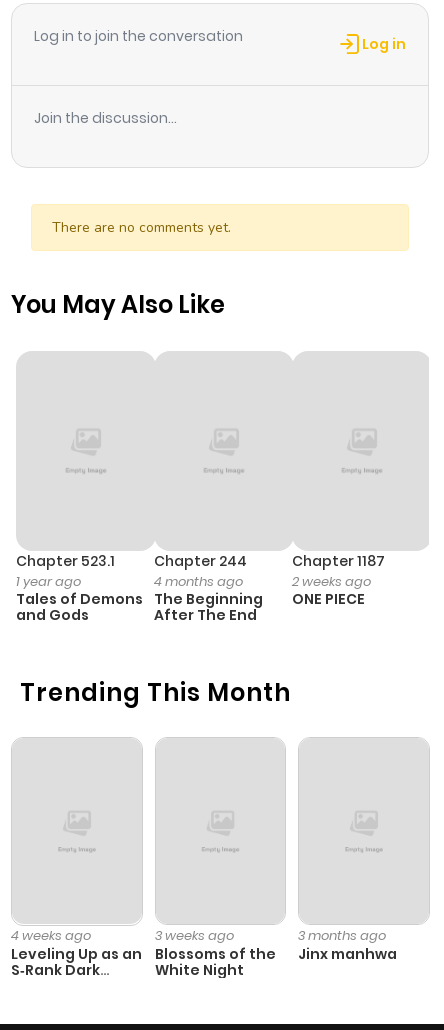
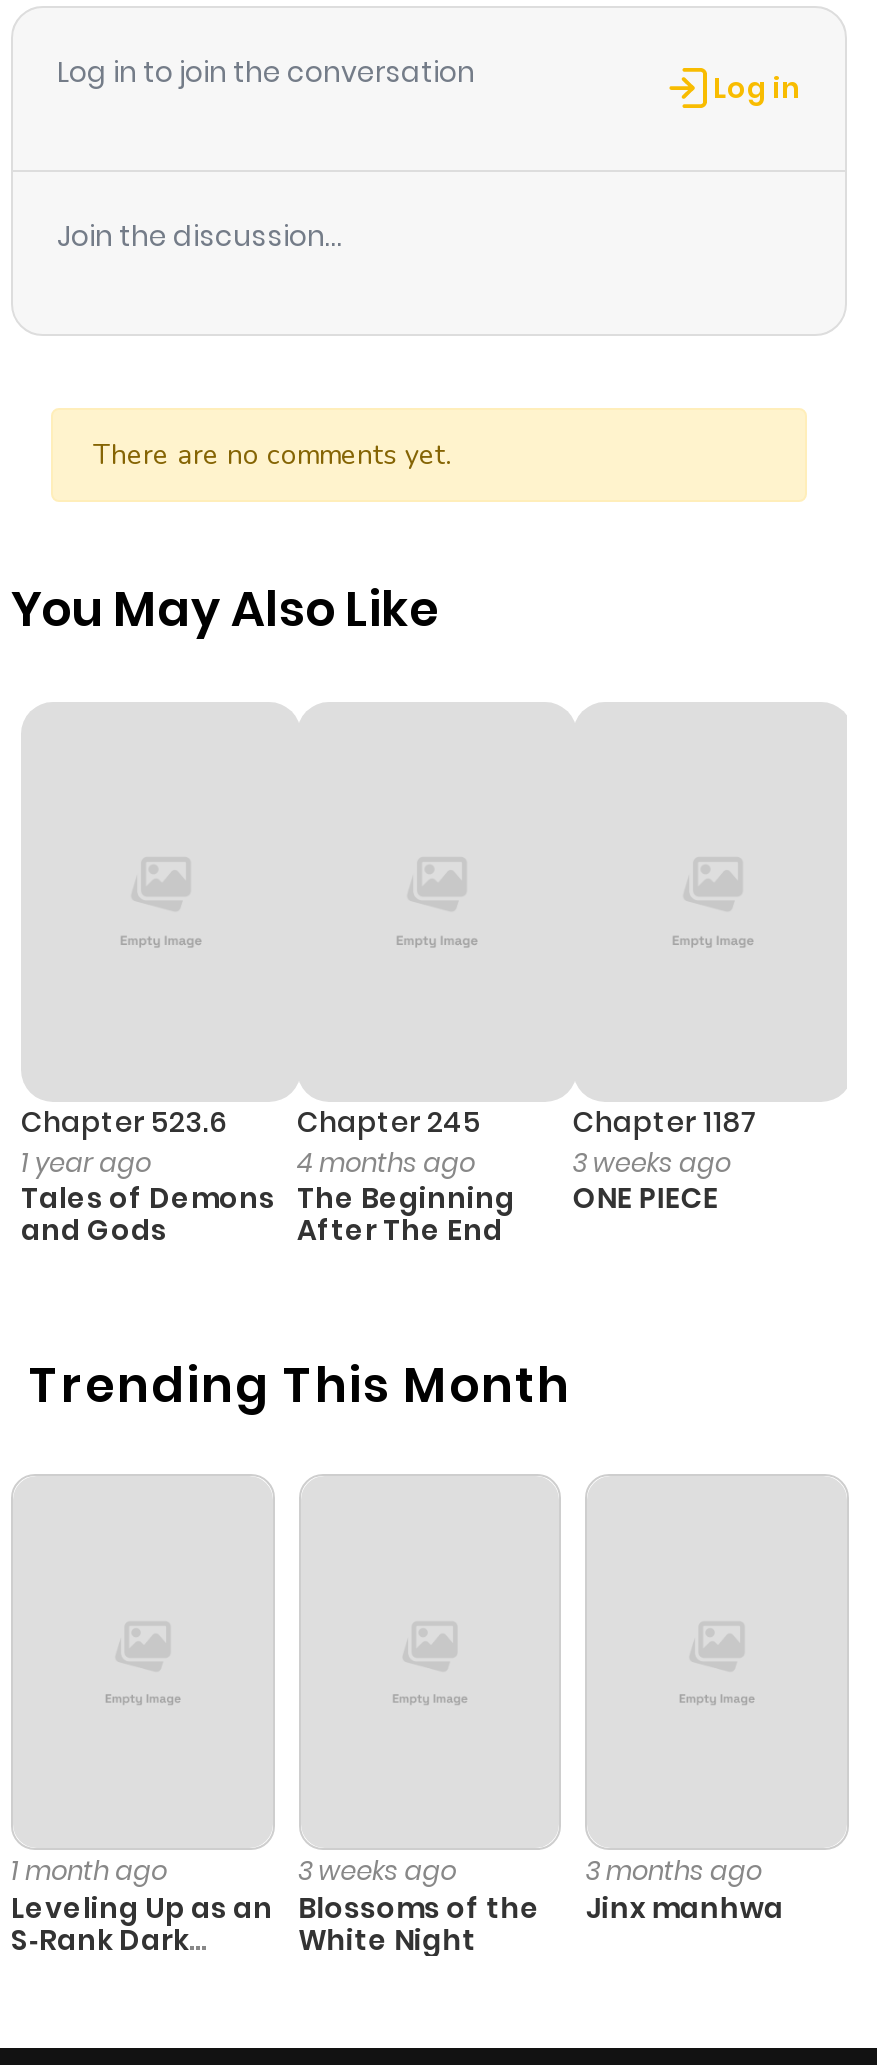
[16,551,115,571] Chapter 523.1 -> [21,1101,227,1141] Chapter 523.6
[154,551,247,571] Chapter 244 -> [297,1101,481,1141] Chapter 245
[292,572,371,591] 2 weeks ago -> [573,1143,731,1181] 3 weeks ago
[11,926,91,945] 4 weeks ago -> [11,1852,167,1890] 1 month ago

